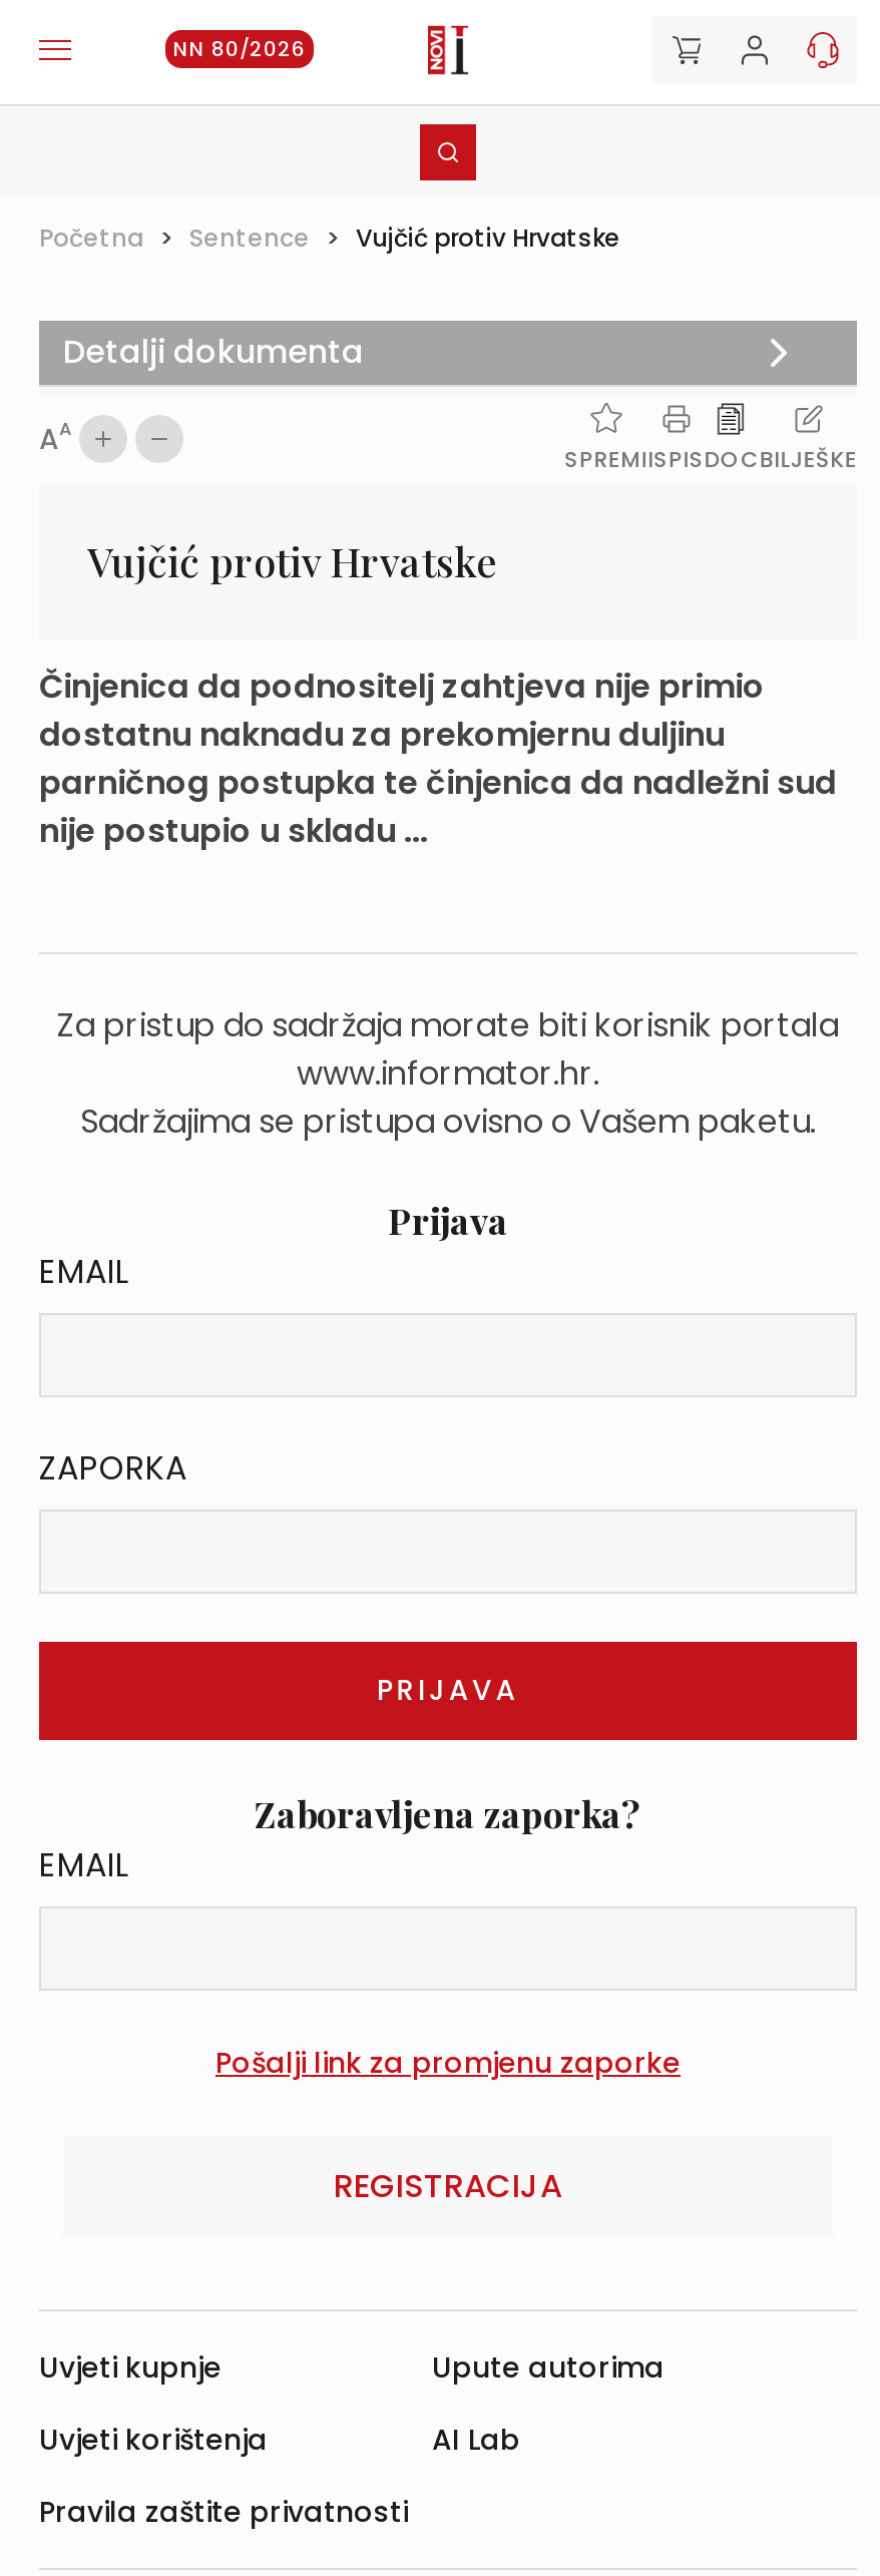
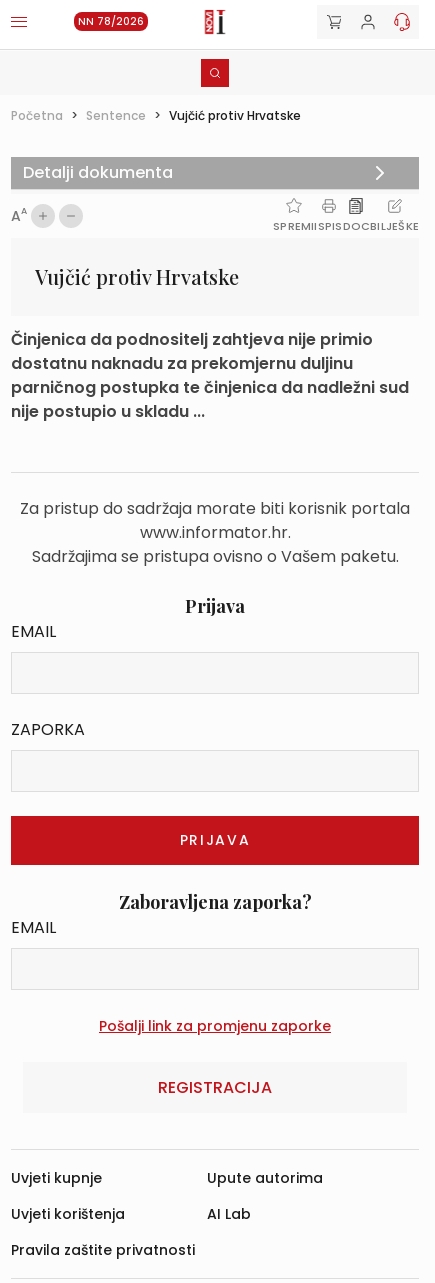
[173,34,306,64] NN 80/2026 -> [78,14,144,29] NN 78/2026

